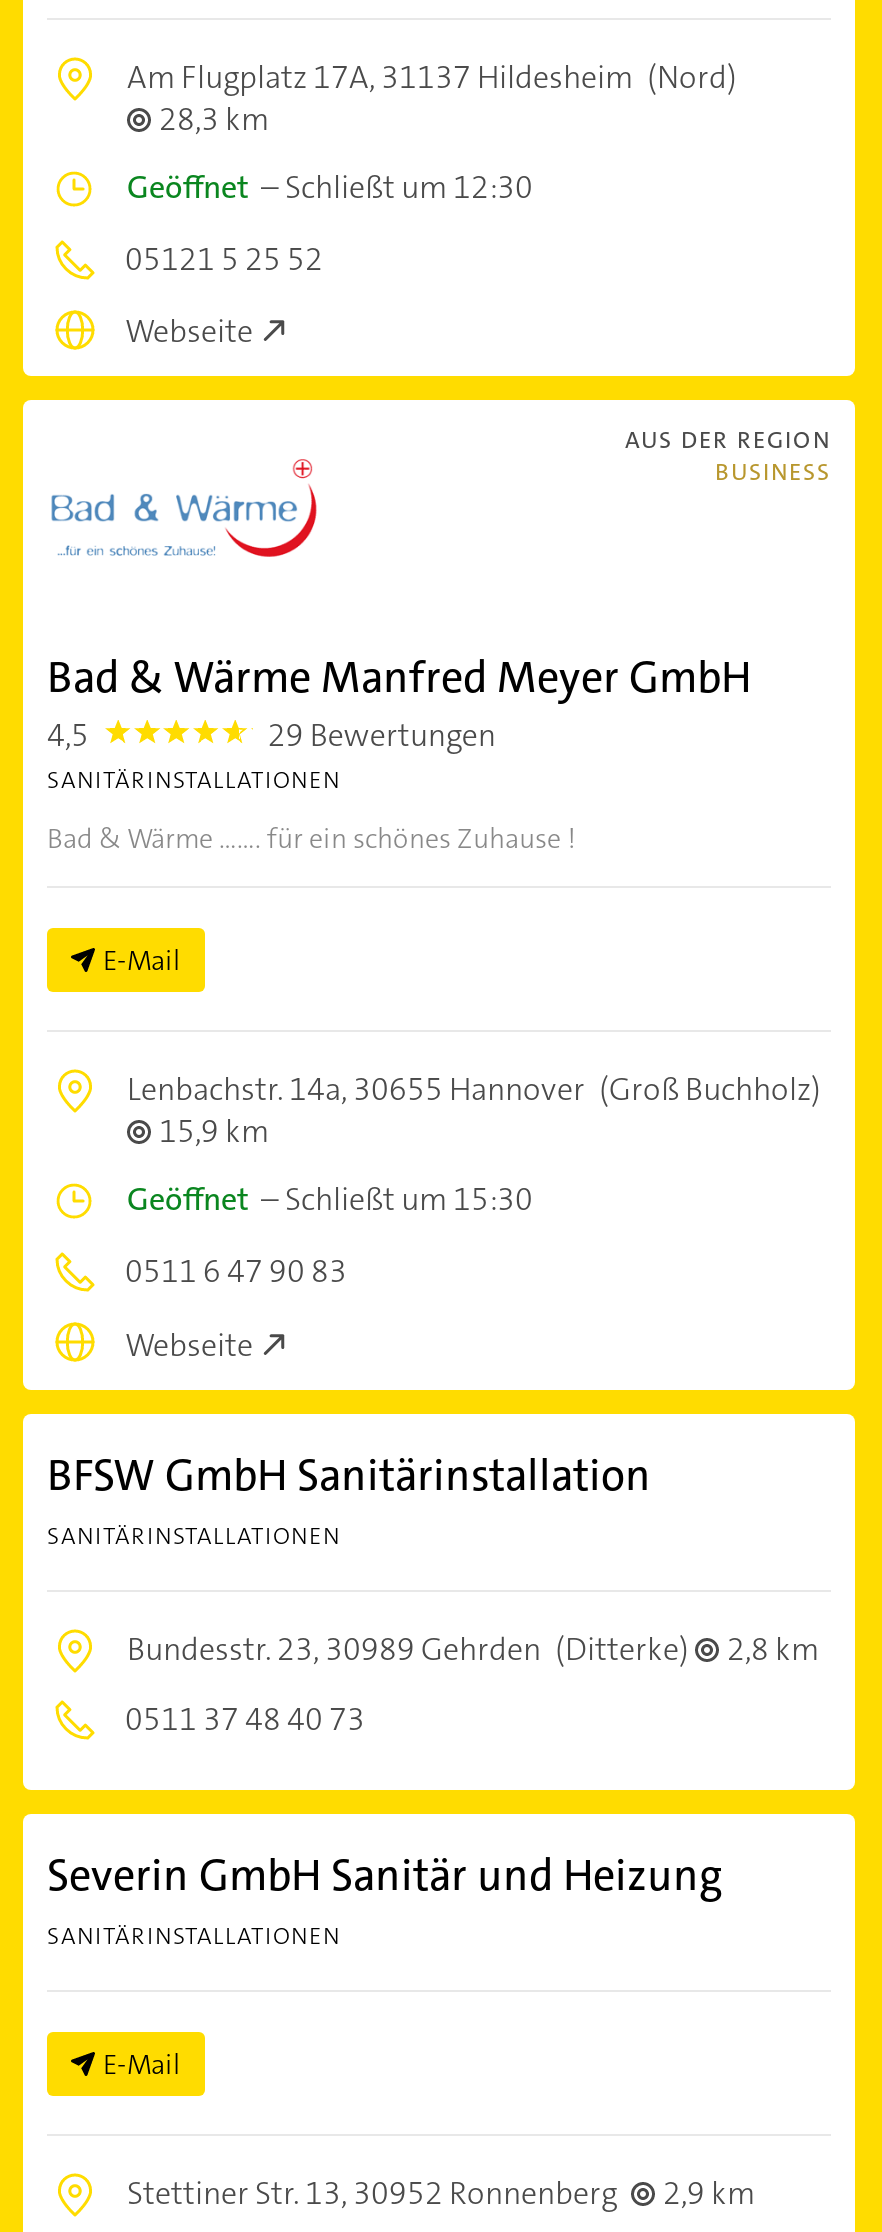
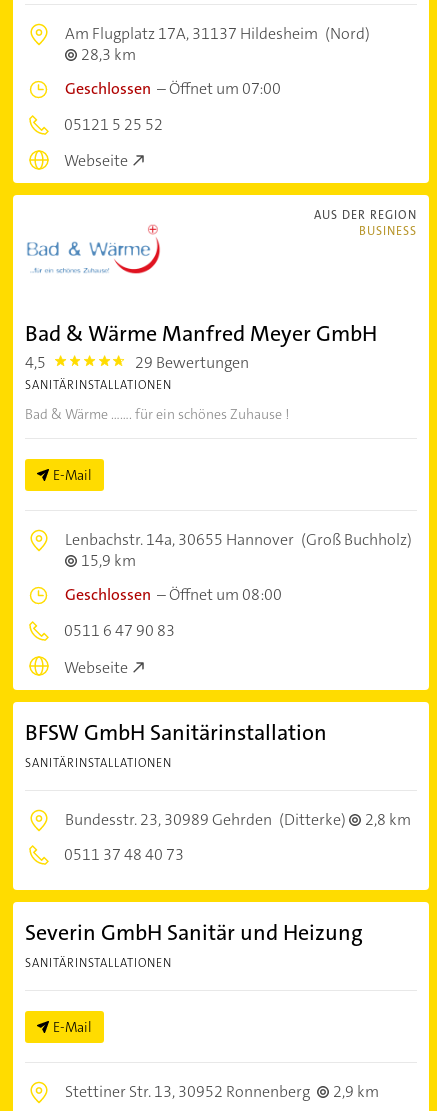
[127,166,533,208] Geöffnet – Schließt um 12:30 -> [65,78,281,99] Geschlossen – Öffnet um 07:00
[127,1179,533,1221] Geöffnet – Schließt um 15:30 -> [65,584,282,605] Geschlossen – Öffnet um 08:00

